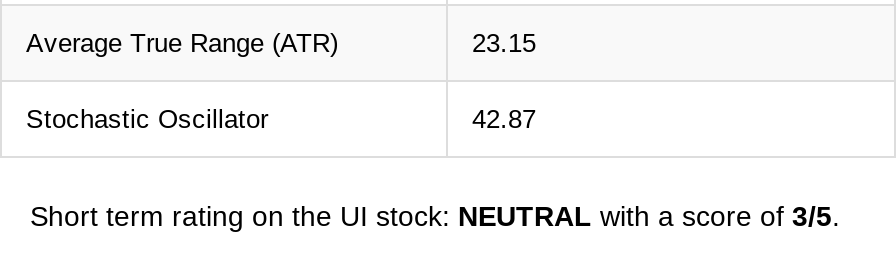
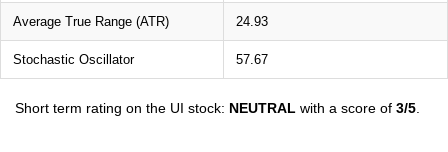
[472,27,536,57] 23.15 -> [236,14,268,29] 24.93
[472,103,536,133] 42.87 -> [236,52,268,67] 57.67

